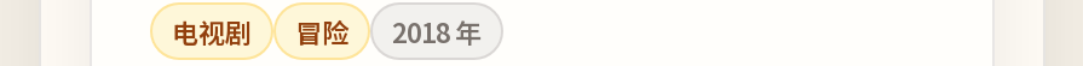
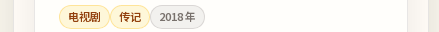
[295,12,348,50] 冒险 -> [119,8,141,24] 传记

